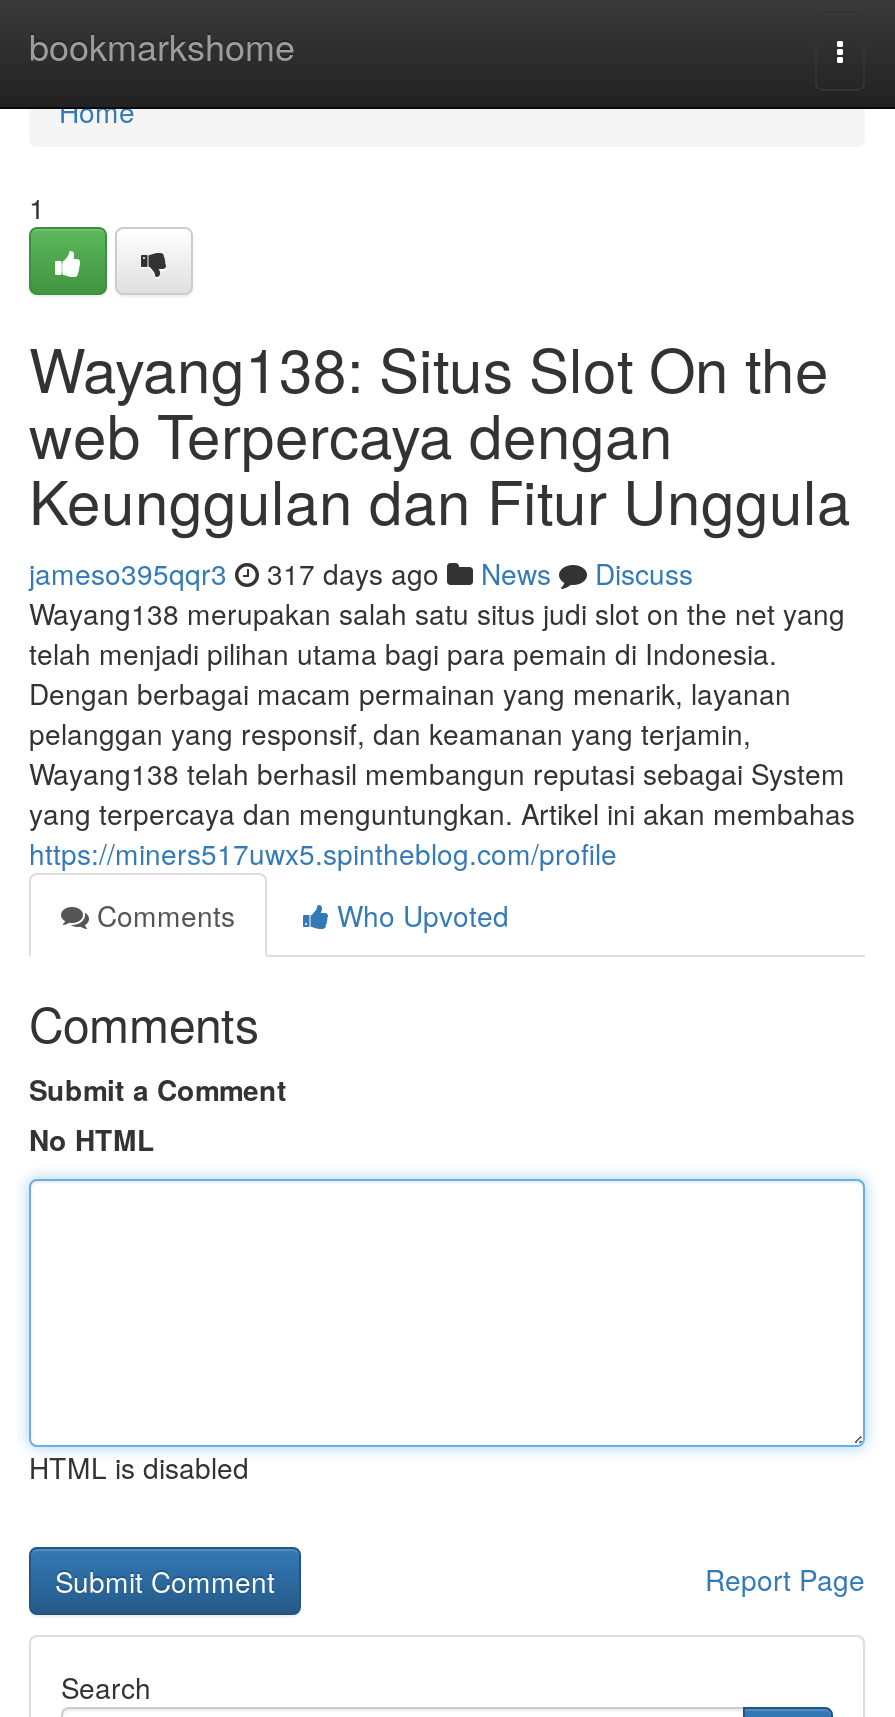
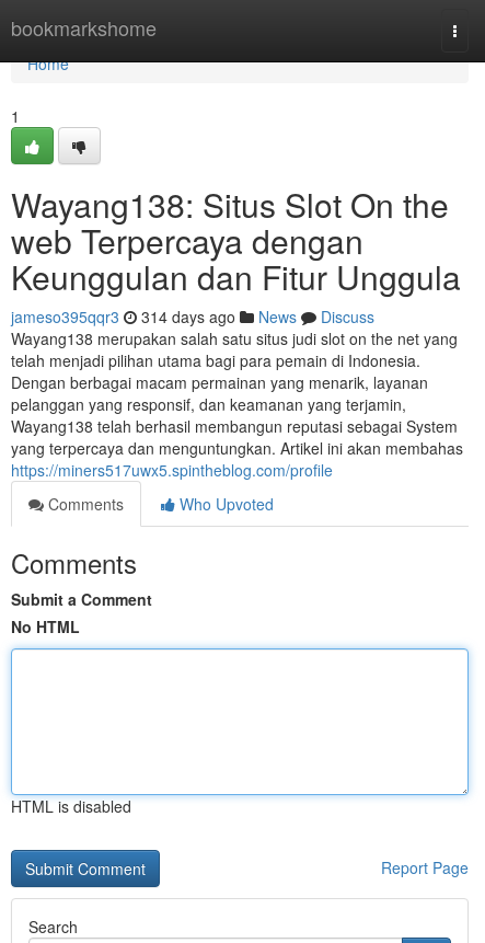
[29,553,693,593] jameso395qqr3 317 days ago News Discuss -> [11,306,374,327] jameso395qqr3 314 days ago News Discuss

